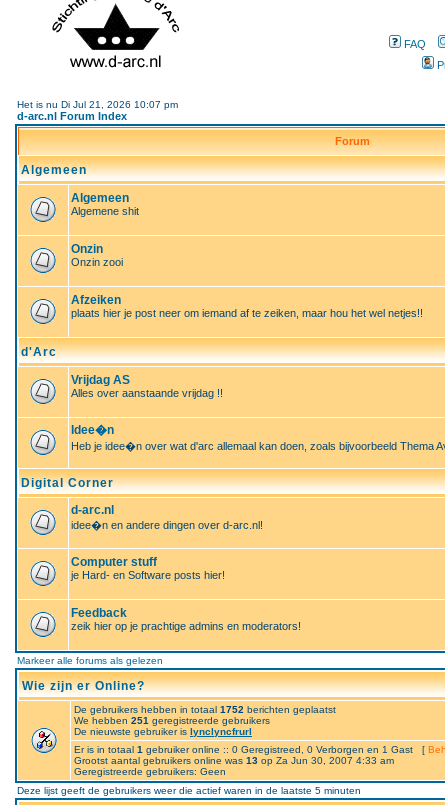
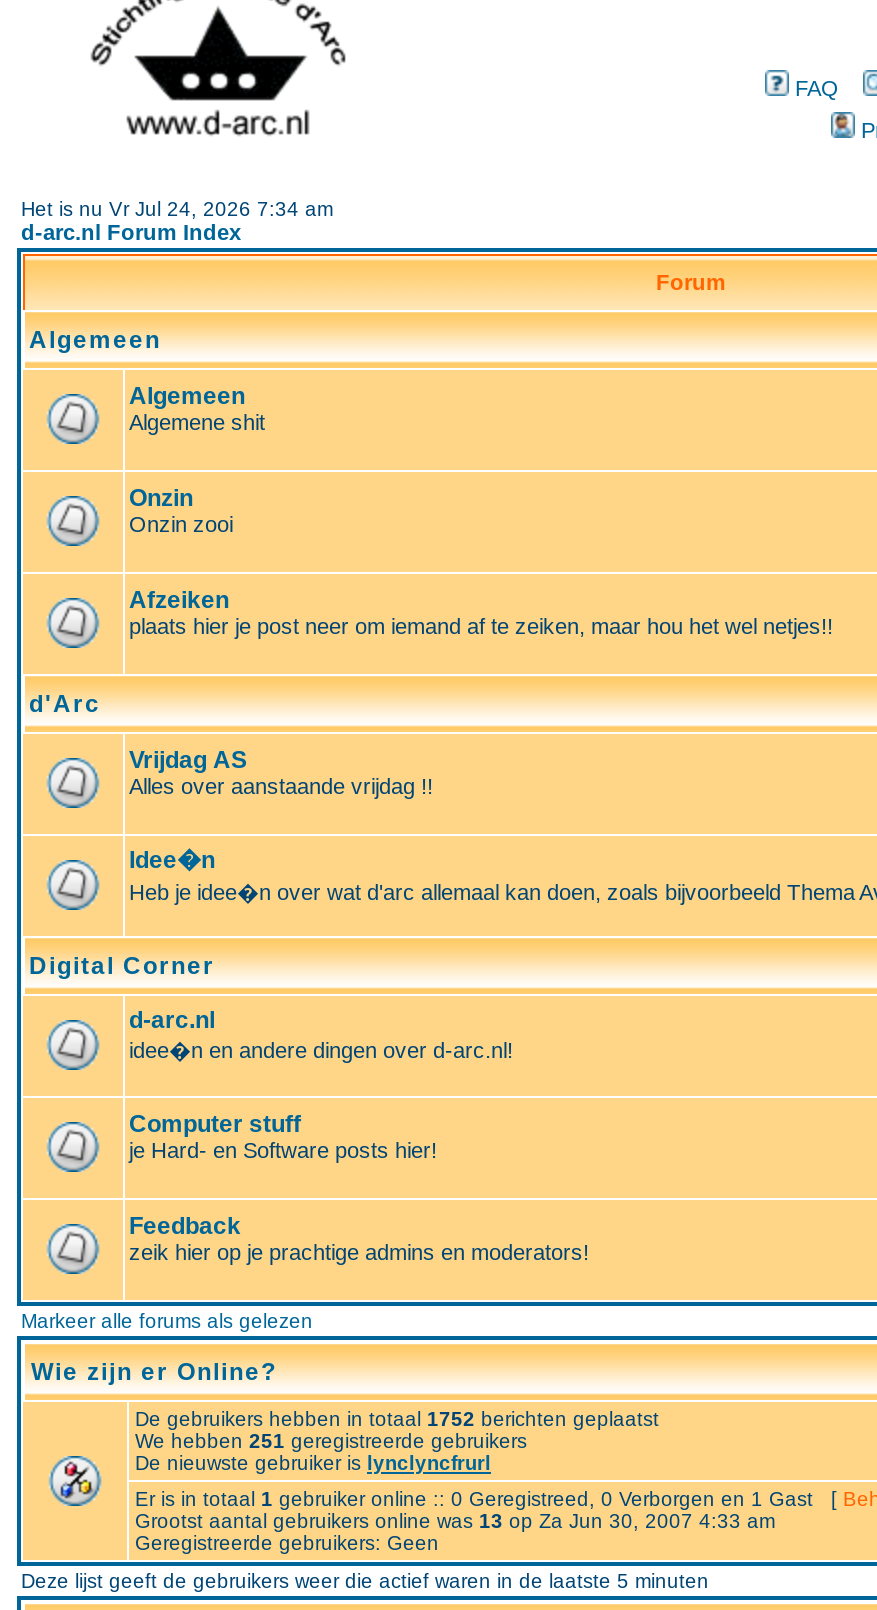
[17,99,178,110] Het is nu Di Jul 21, 2026 10:07 pm -> [21,198,333,220] Het is nu Vr Jul 24, 2026 7:34 am

